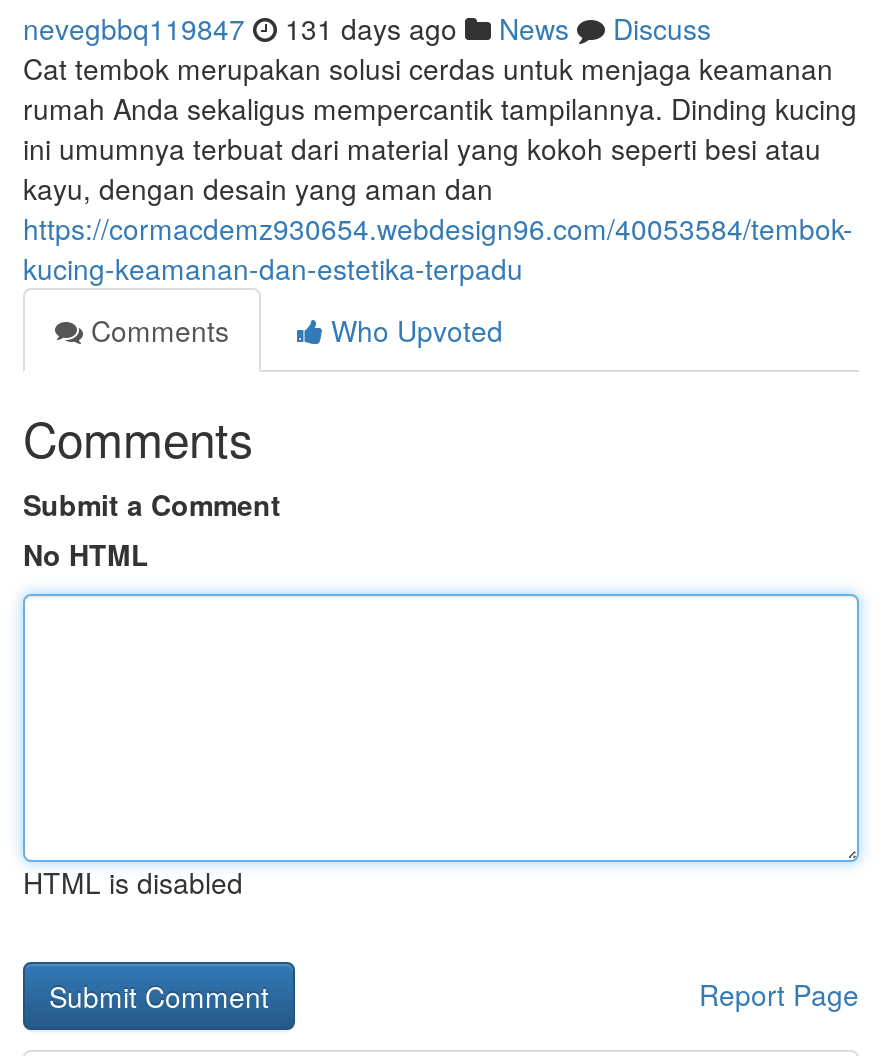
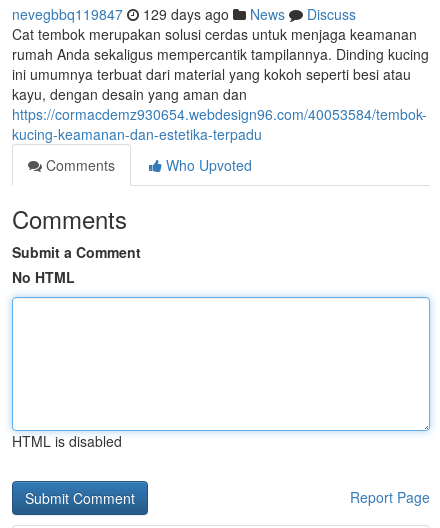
[23,8,711,48] nevegbbq119847 131 days ago News Discuss -> [12,4,356,24] nevegbbq119847 129 days ago News Discuss

